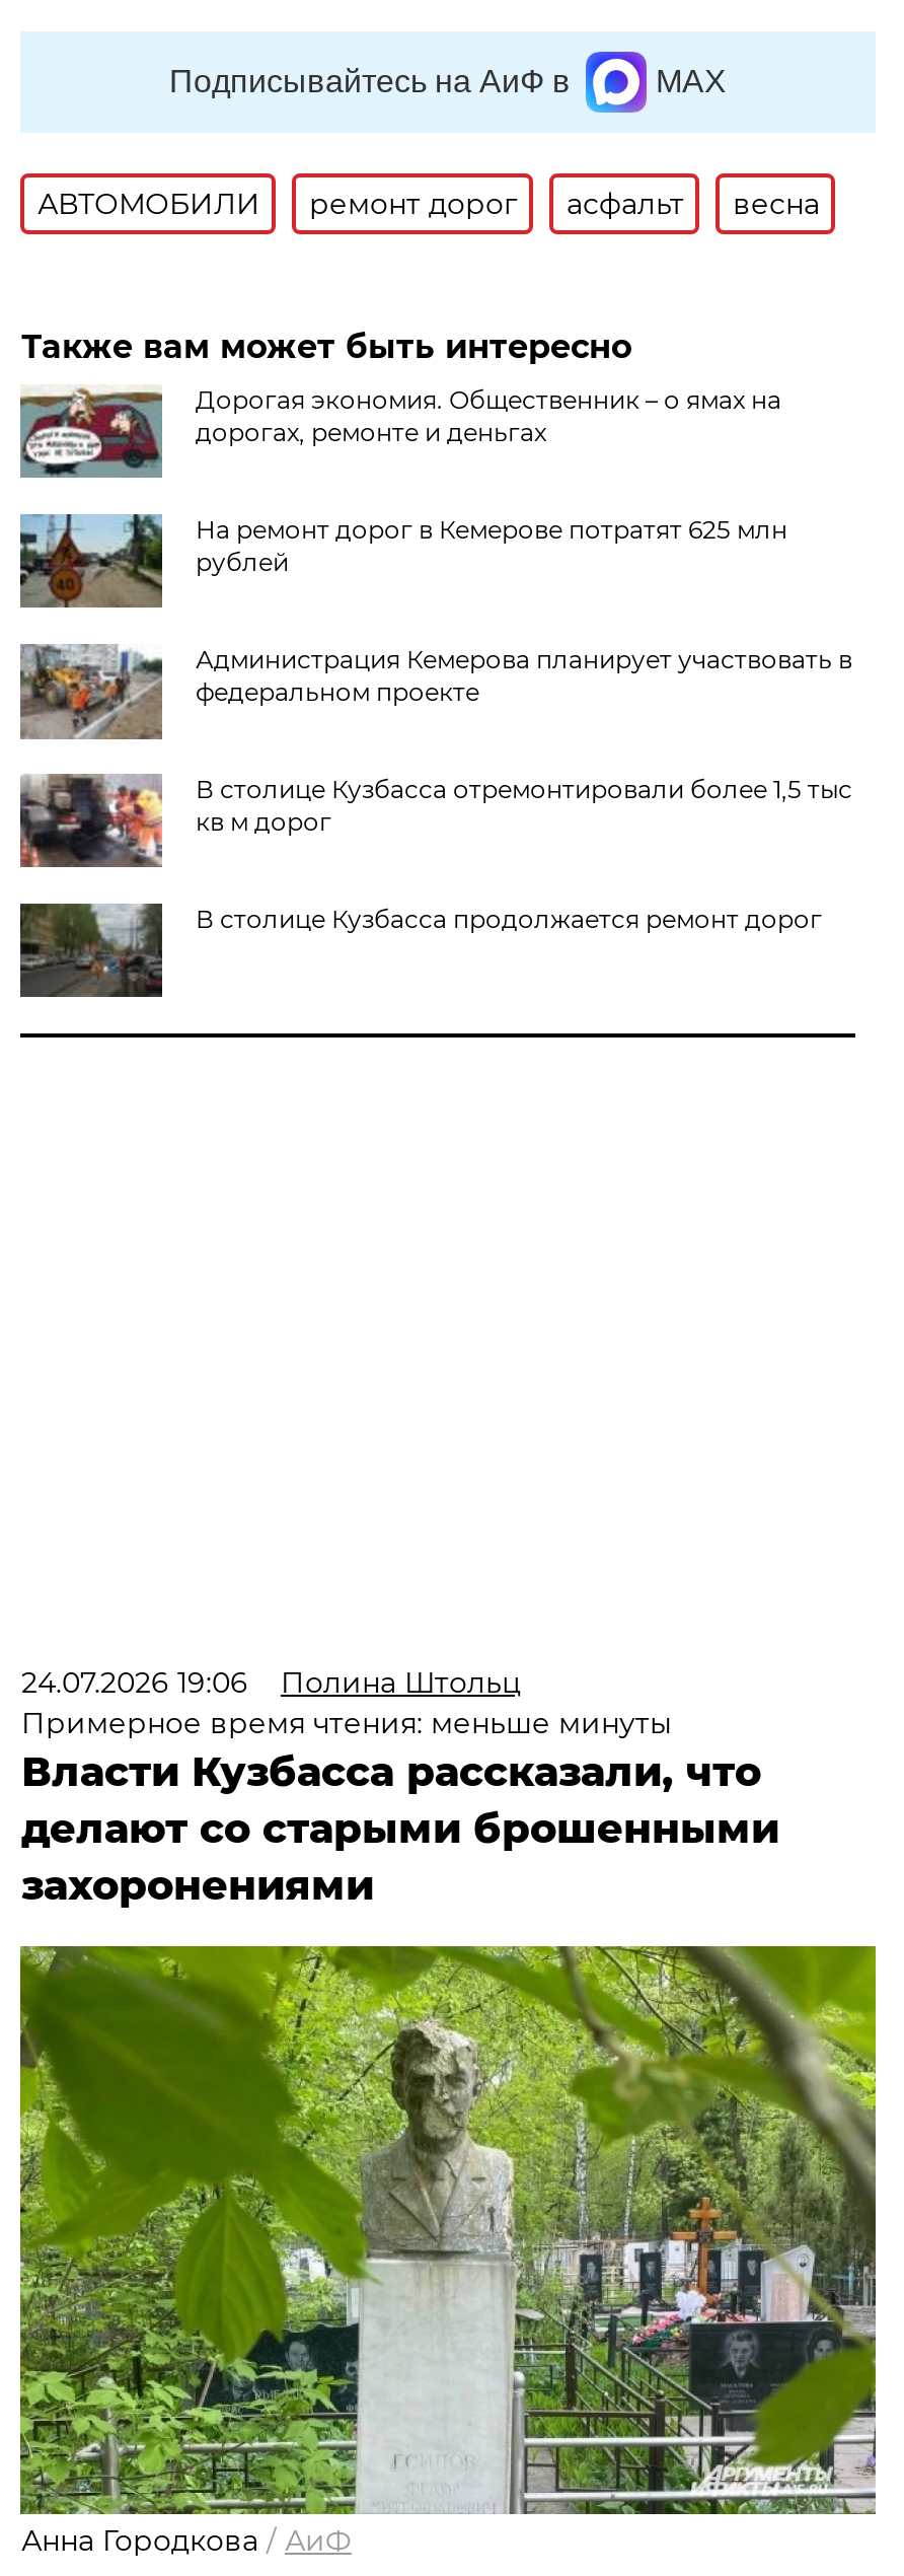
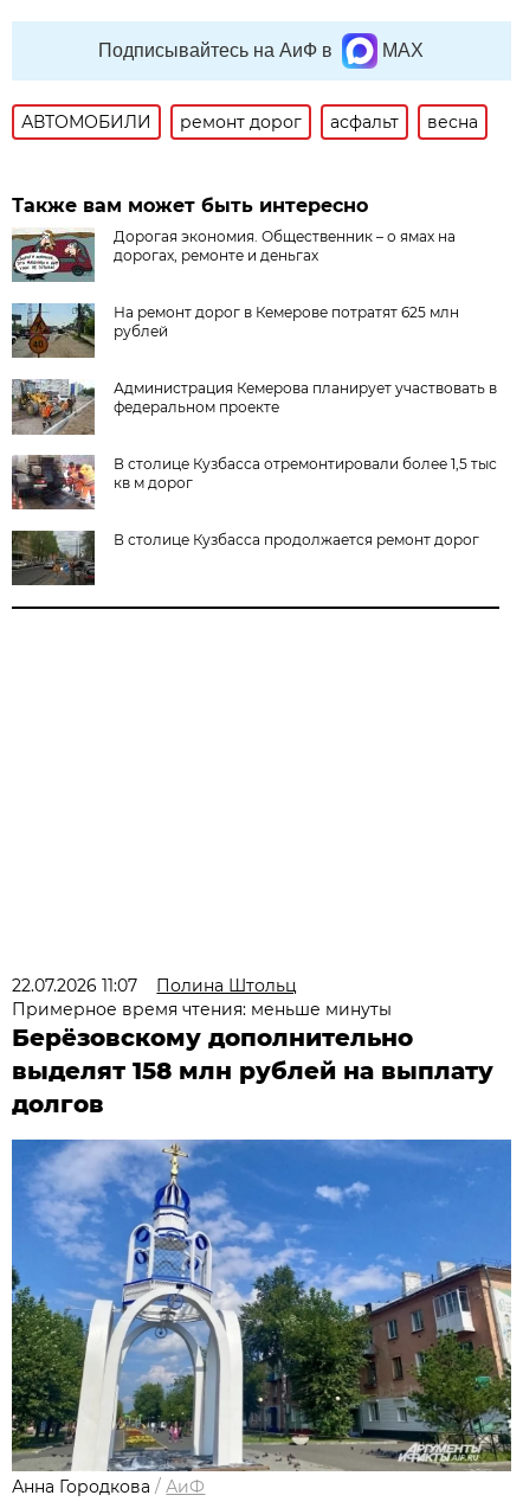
[21,1664,522,1701] 24.07.2026 19:06 Полина Штольц -> [12,975,297,996] 22.07.2026 11:07 Полина Штольц
[21,1747,779,1909] Власти Кузбасса рассказали, что | делают со старыми брошенными | захоронениями -> [12,1023,494,1118] Берёзовскому дополнительно | выделят 158 млн рублей на выплату | долгов
[18,1944,878,2516] [image] -> [11,1138,512,1472] [image]

